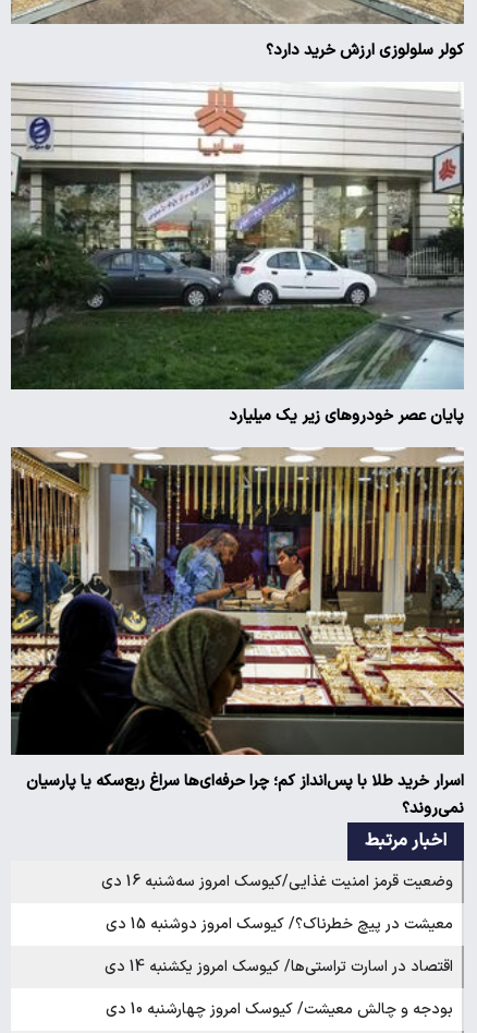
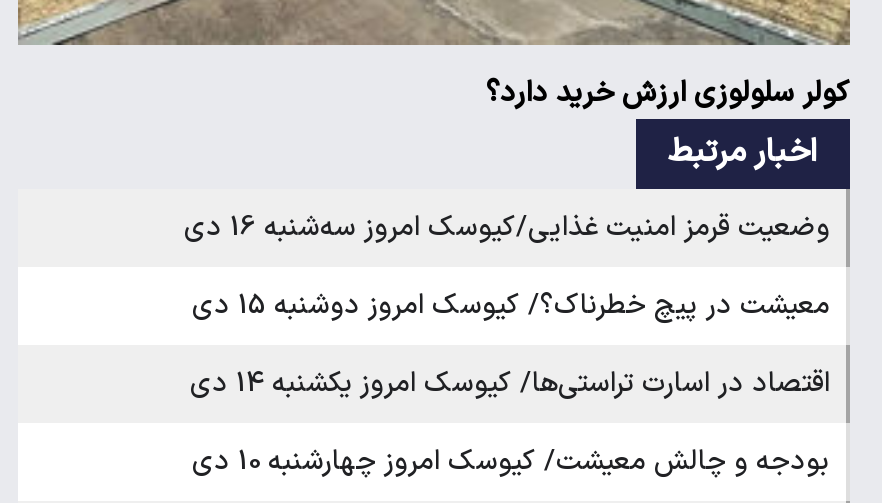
[10,65,465,428] [image] | پایان عصر خودروهای زیر یک میلیارد -> none
[10,446,464,820] [image] | اسرار خرید طلا با پس‌انداز کم؛ چرا حرفه‌ای‌ها سراغ ربع‌سکه یا پارسیان | نمی‌روند؟ -> none

